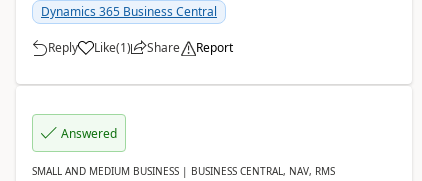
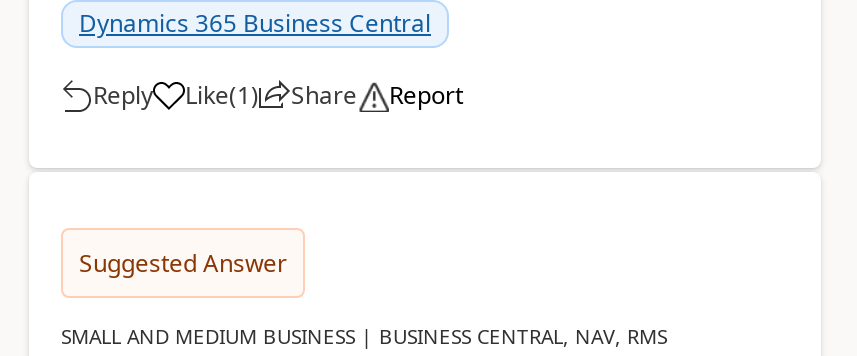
[61,124,117,141] Answered -> [79,246,287,280] Suggested Answer

